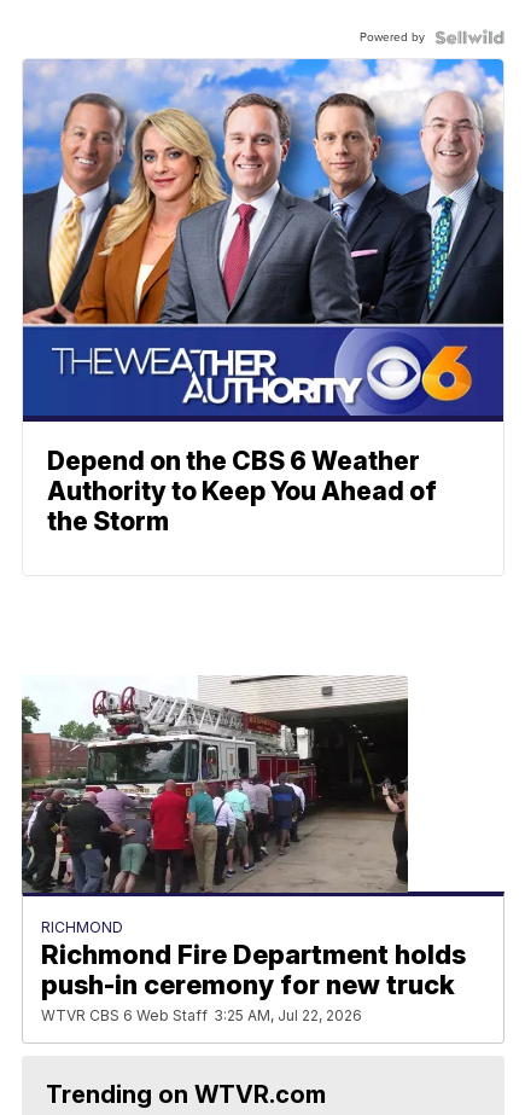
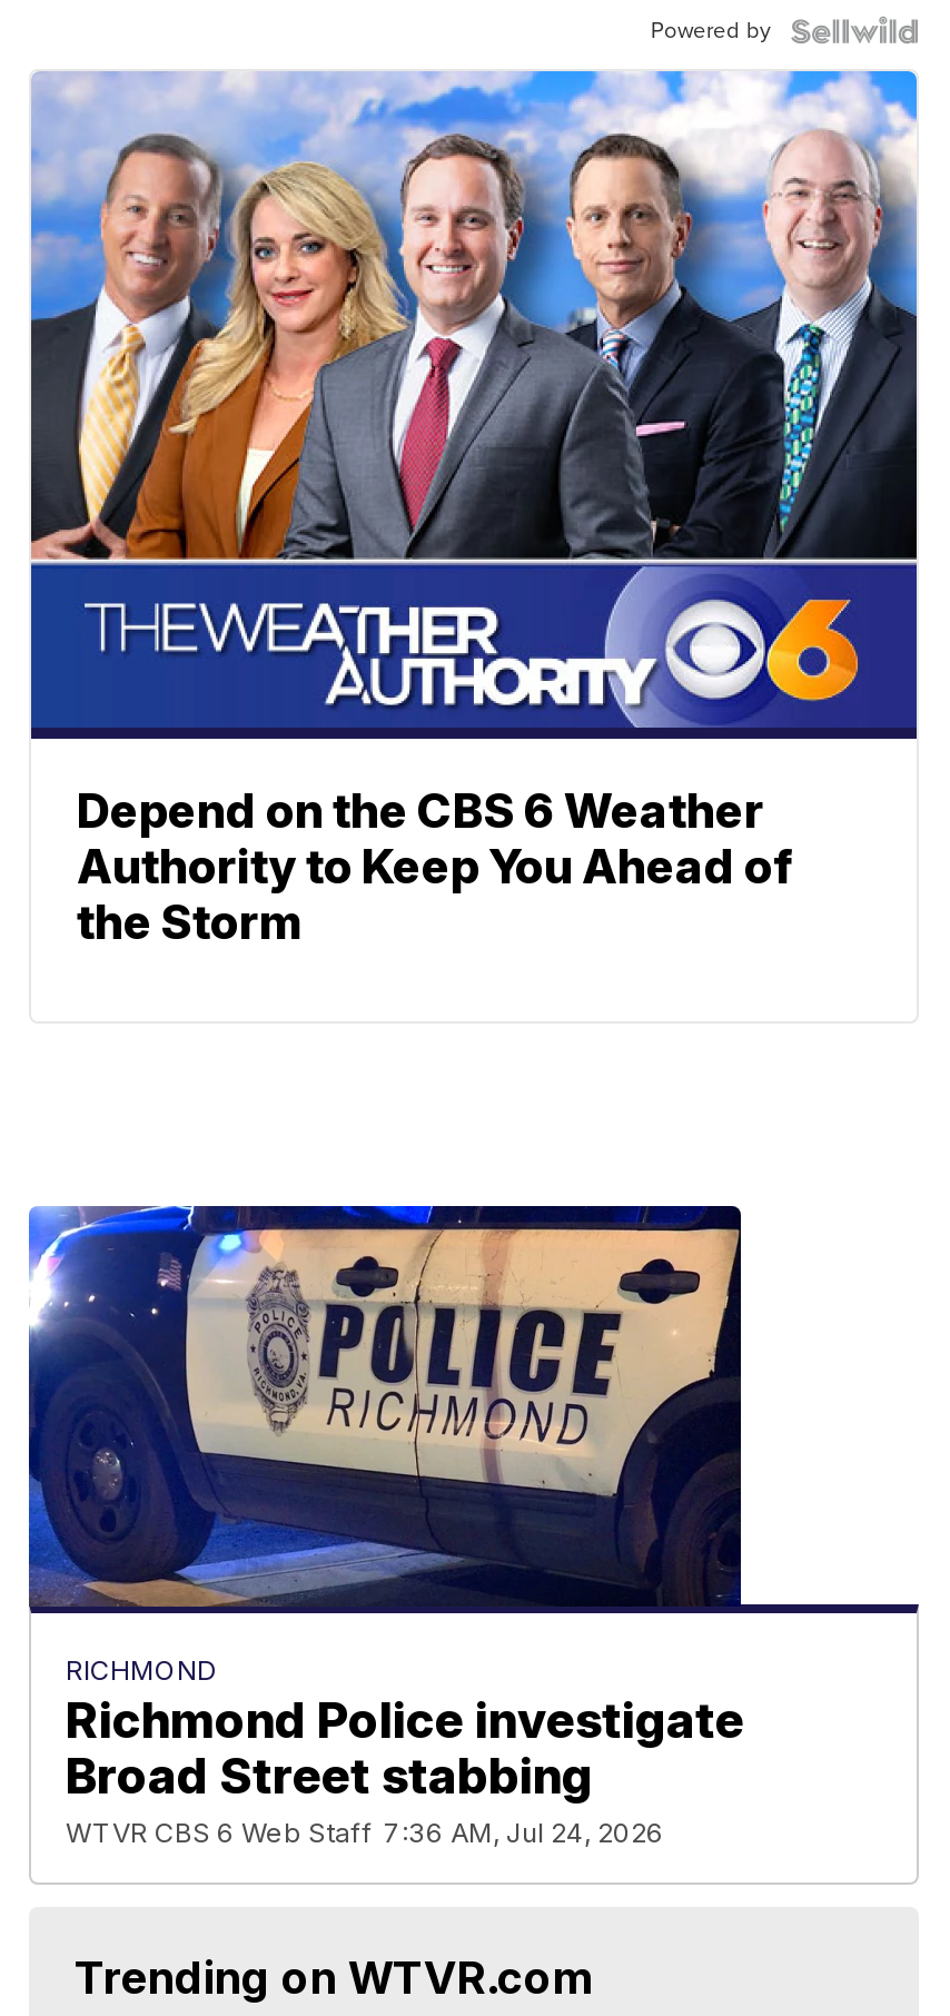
[21,674,466,1025] [image] | Richmond Fire Department holds | push-in ceremony for new truck | WTVR CBS 6 Web Staff 3:25 AM, Jul 22, 2026 -> [27,1204,744,1850] [image] | Richmond Police investigate | Broad Street stabbing | WTVR CBS 6 Web Staff 7:36 AM, Jul 24, 2026

